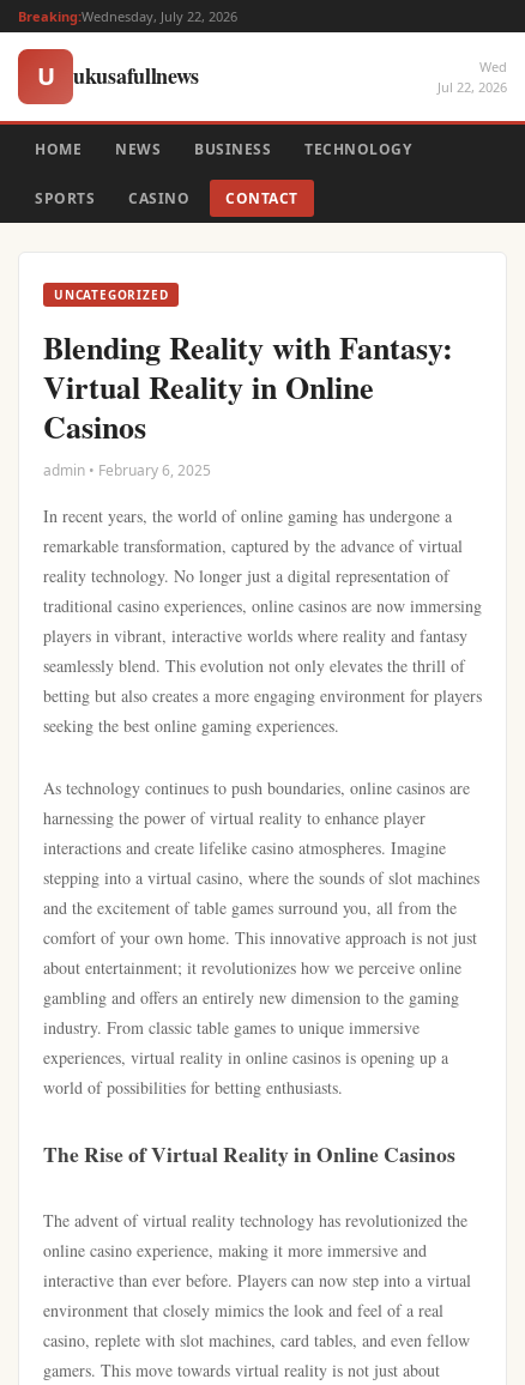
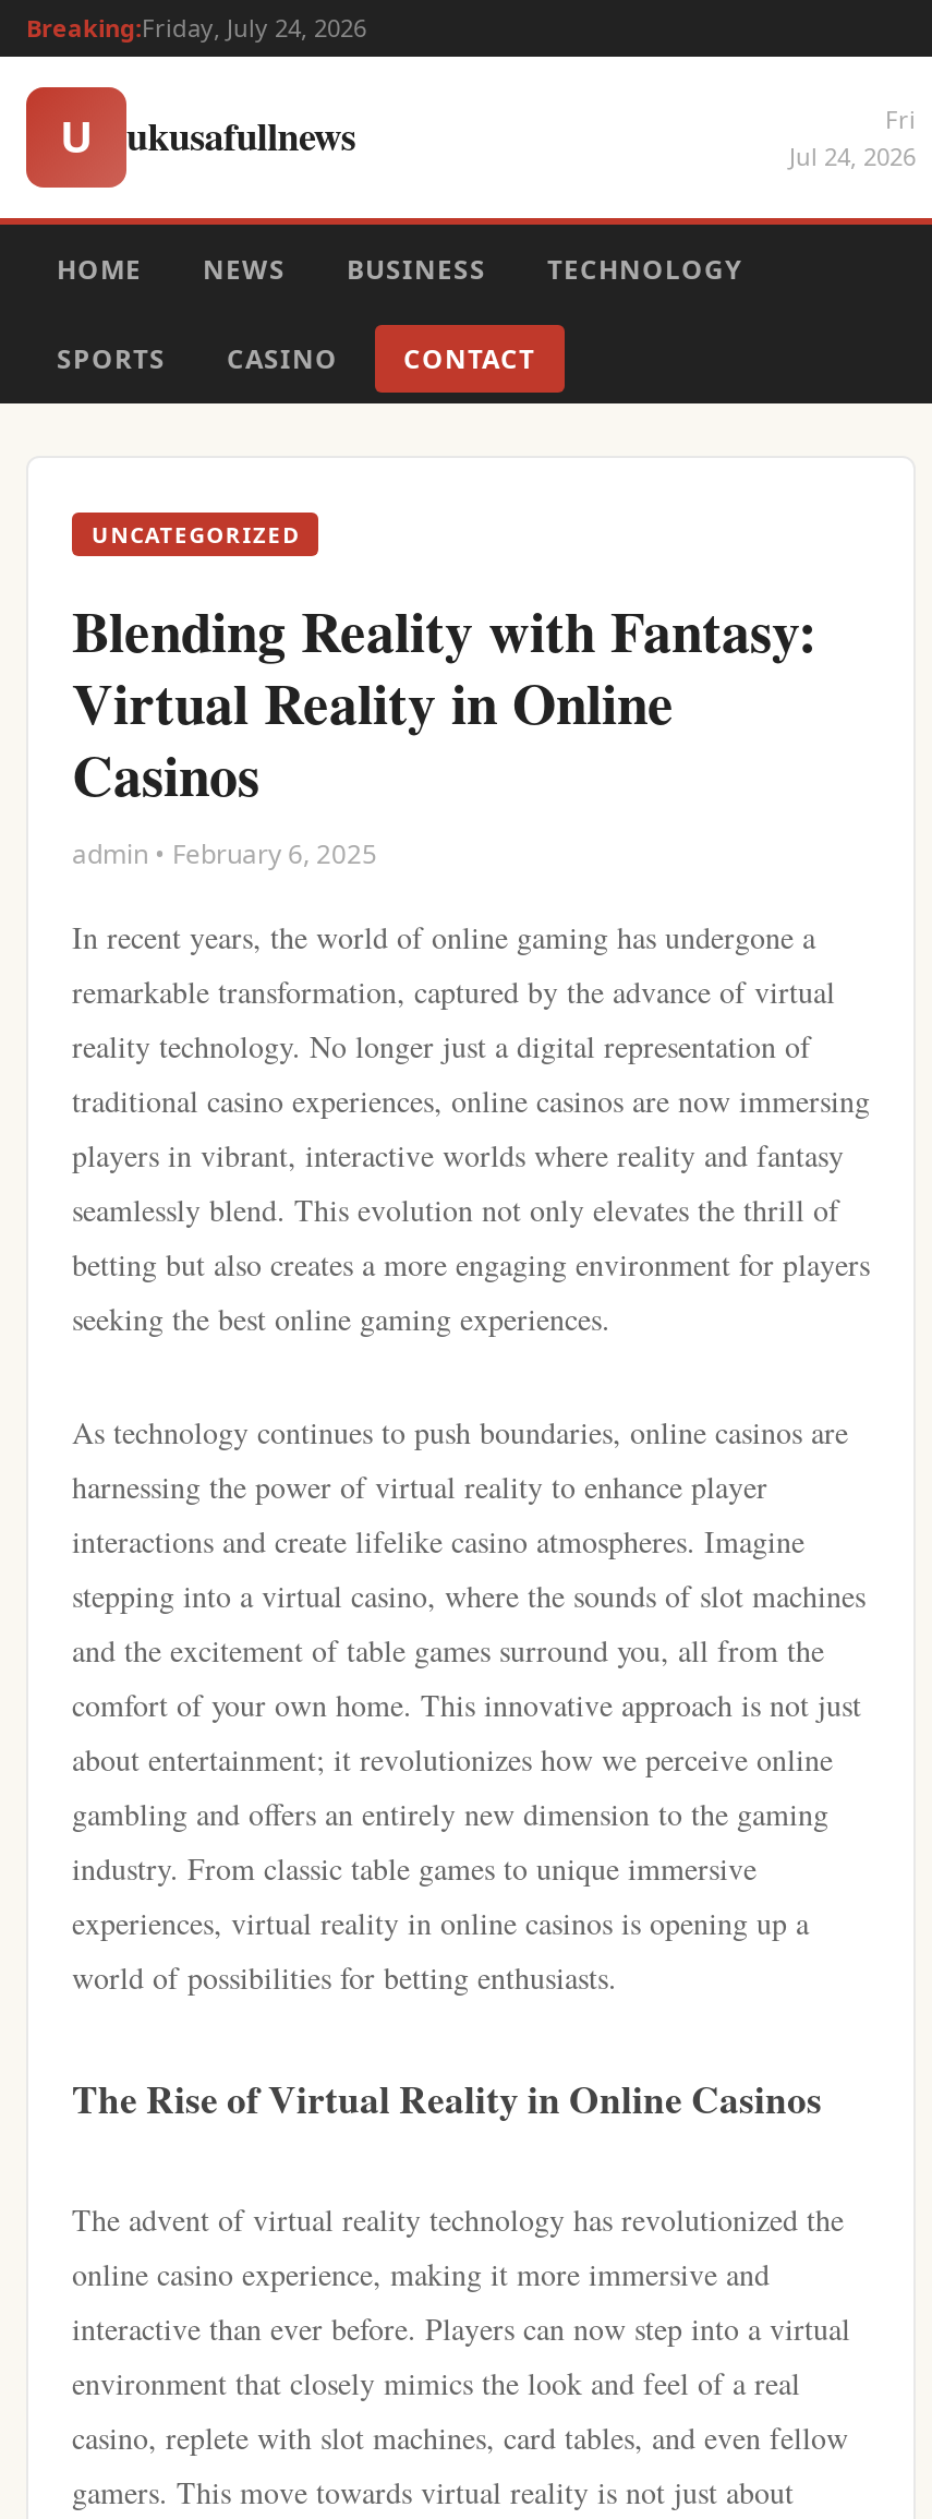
[18,7,237,25] Breaking:Wednesday, July 22, 2026 -> [26,11,366,44] Breaking:Friday, July 24, 2026
[437,58,507,96] Wed | Jul 22, 2026 -> [789,103,916,172] Fri | Jul 24, 2026

